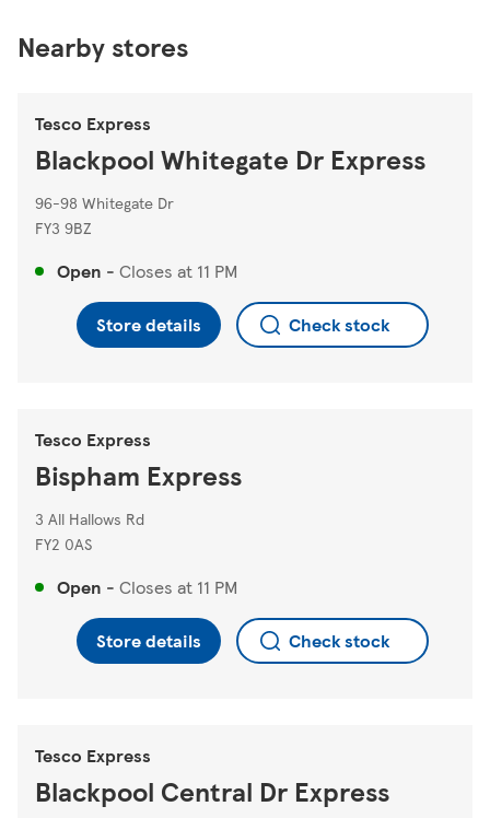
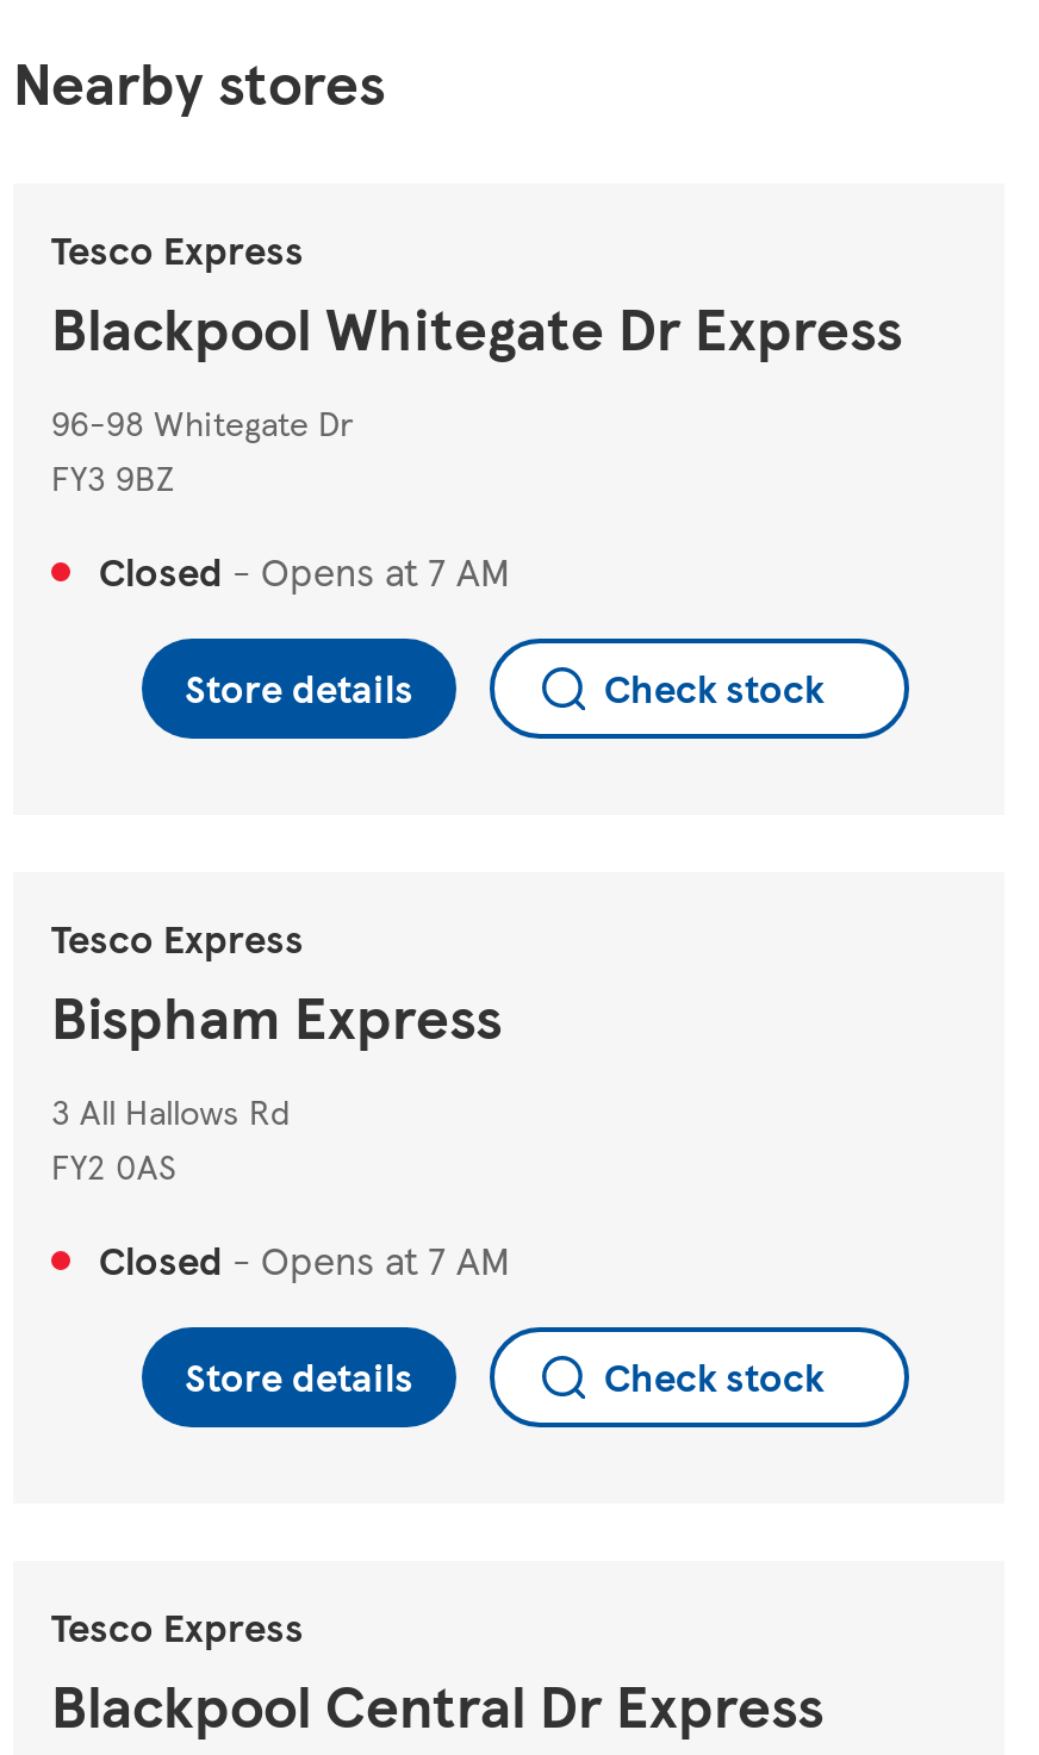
[57,258,237,283] Open - Closes at 11 PM -> [99,542,509,597] Closed - Opens at 7 AM
[57,574,237,599] Open - Closes at 11 PM -> [99,1231,509,1286] Closed - Opens at 7 AM

